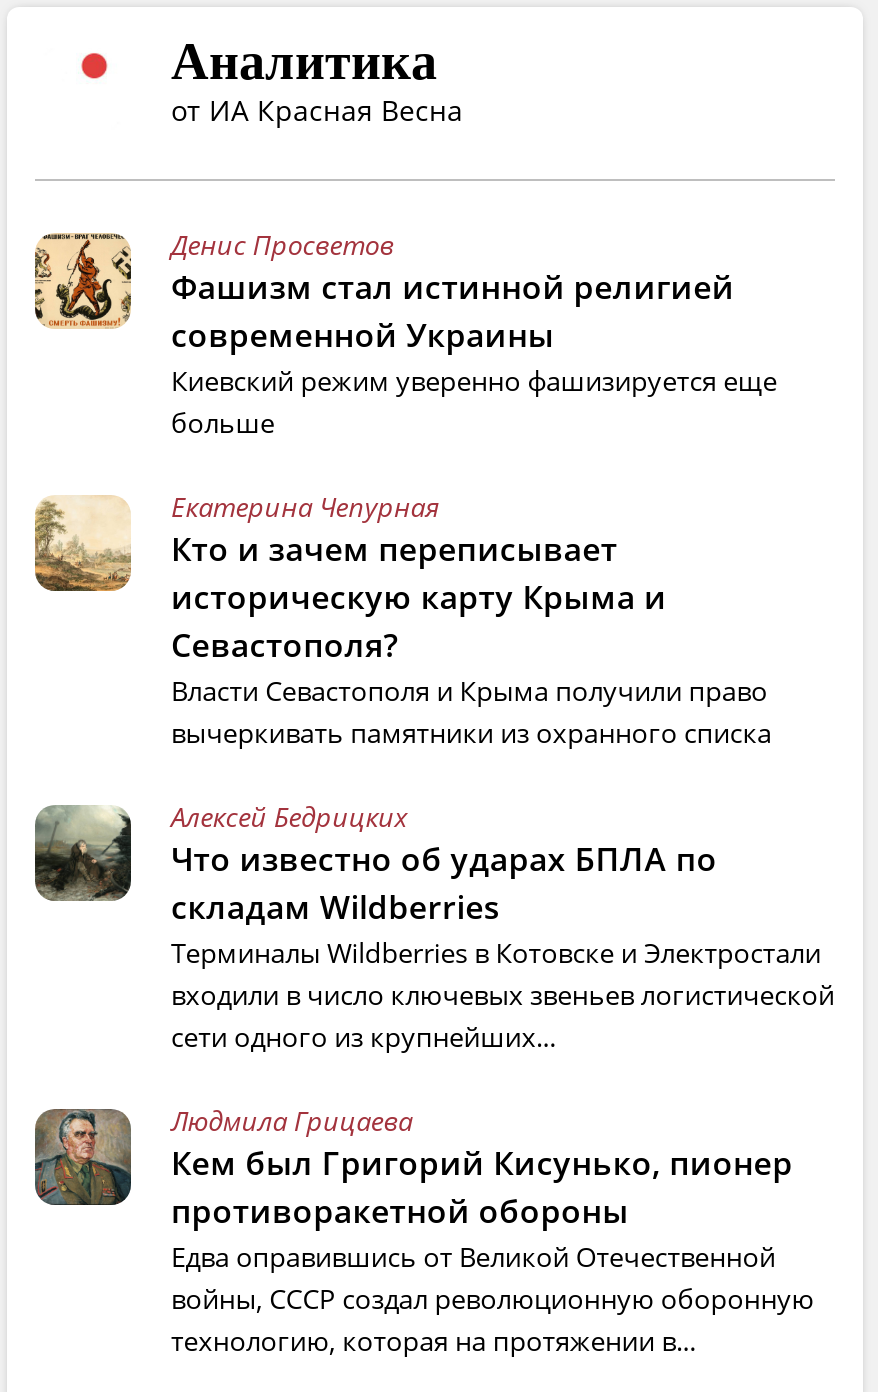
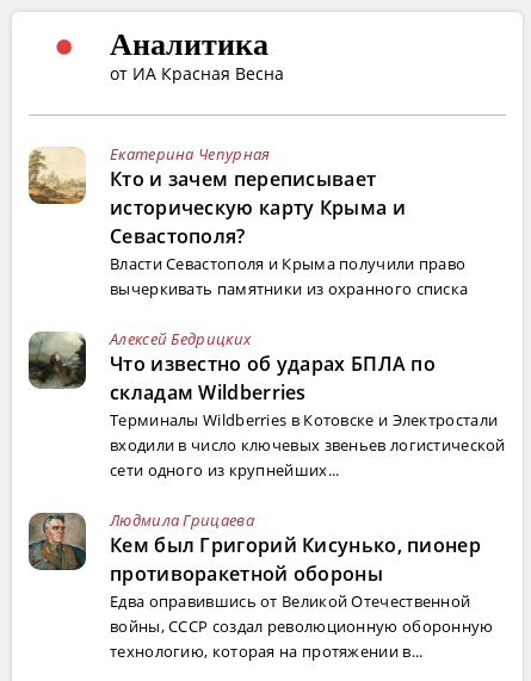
[33,226,777,440] [image] | Денис Просветов | Фашизм стал истинной религией | современной Украины | Киевский режим уверенно фашизируется еще | больше -> none

